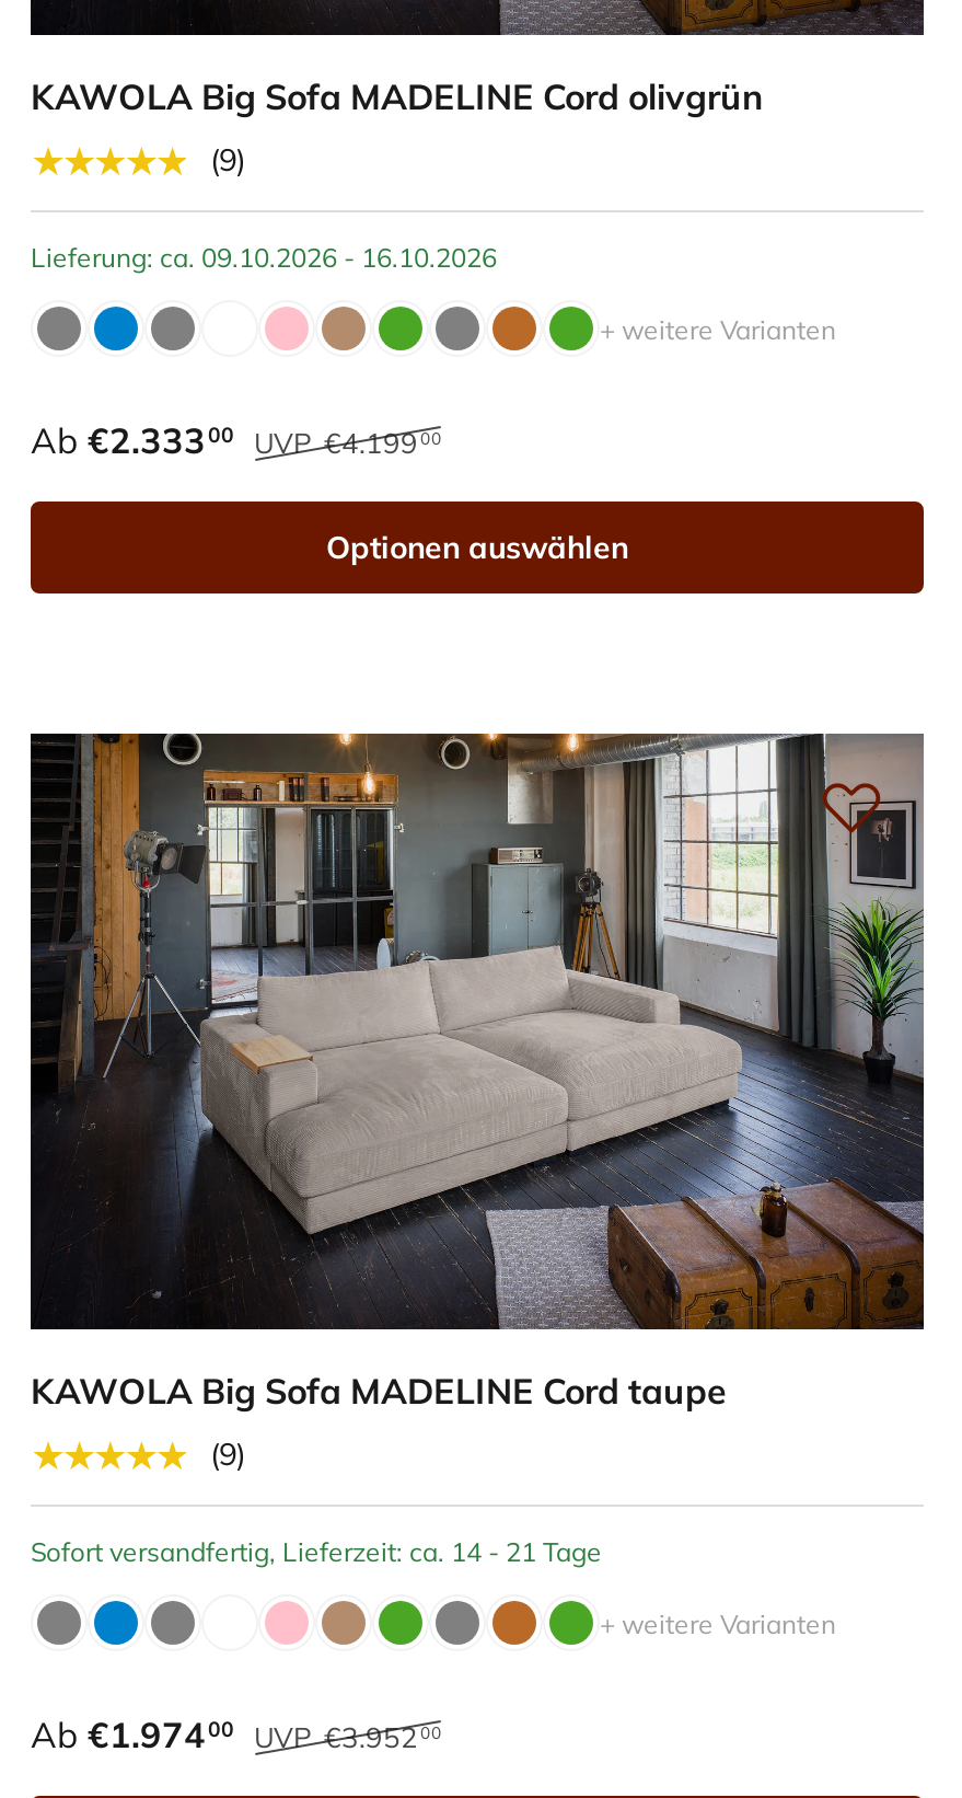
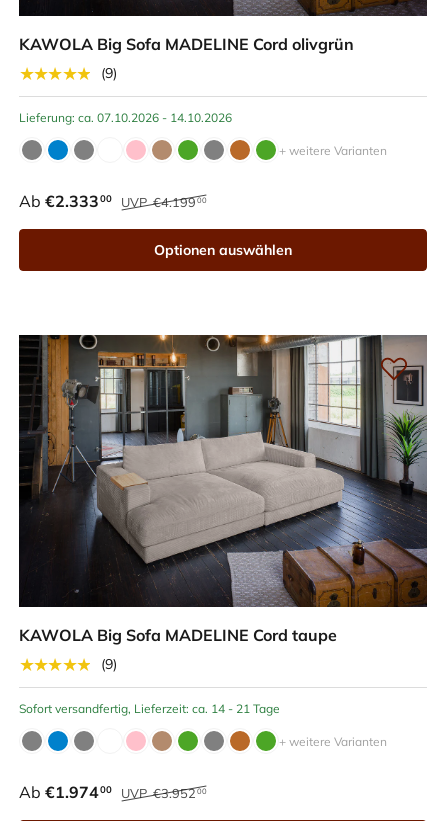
[31,241,497,274] Lieferung: ca. 09.10.2026 - 16.10.2026 -> [19,110,232,125] Lieferung: ca. 07.10.2026 - 14.10.2026

